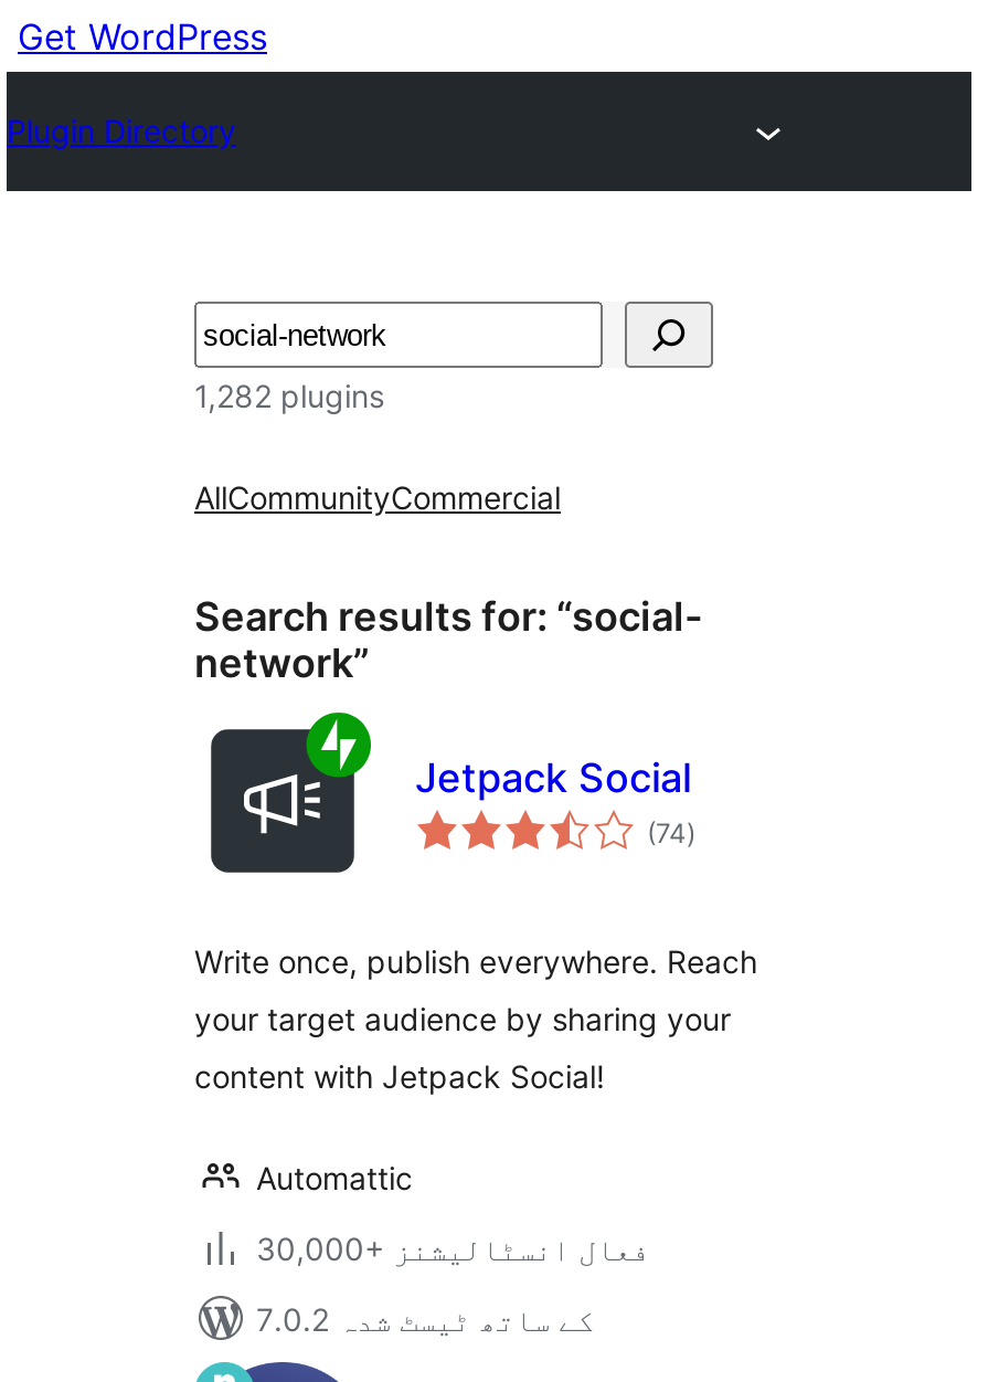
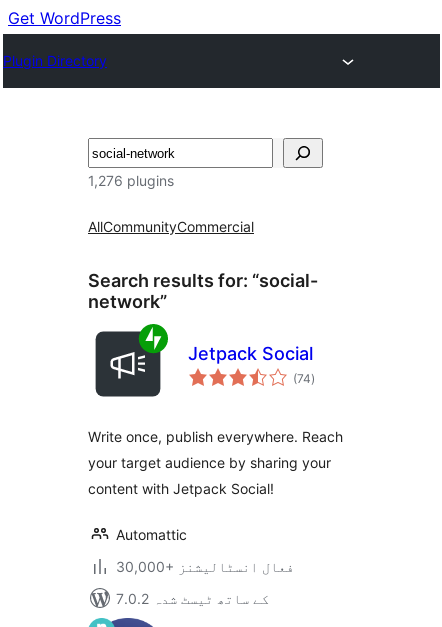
[194,377,384,414] 1,282 plugins -> [88,172,174,189] 1,276 plugins

